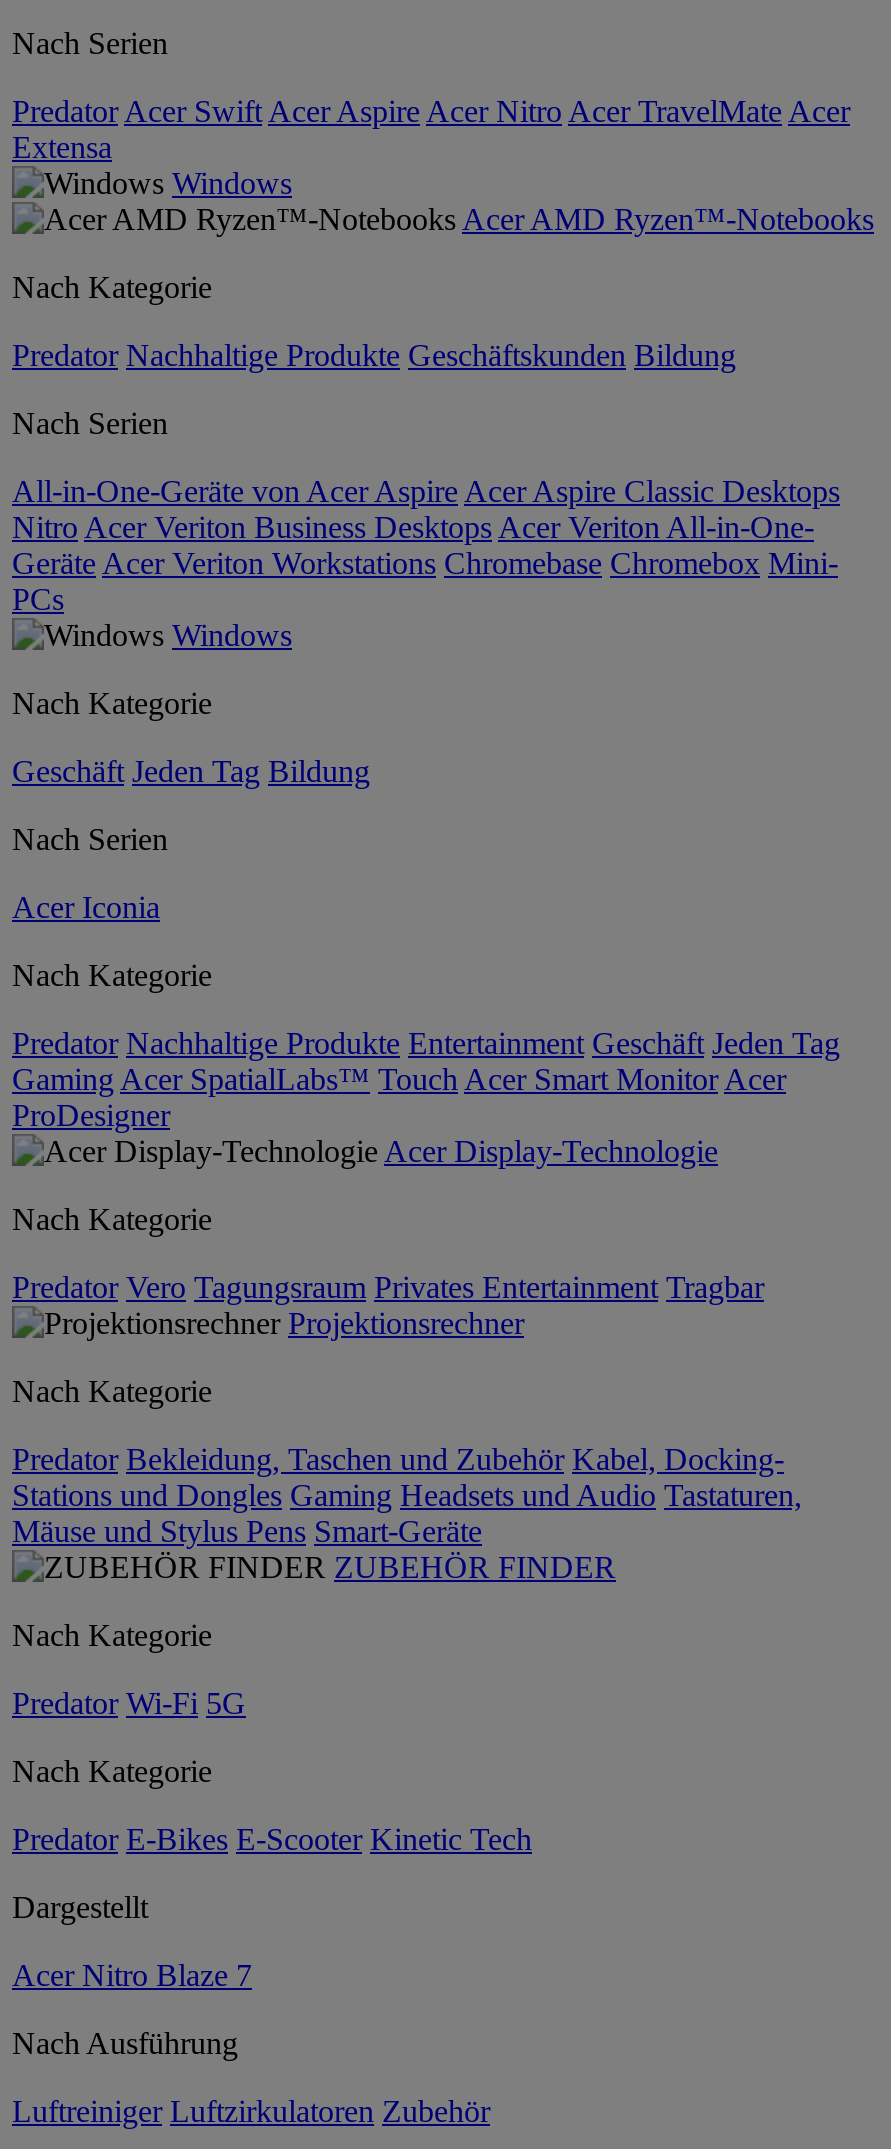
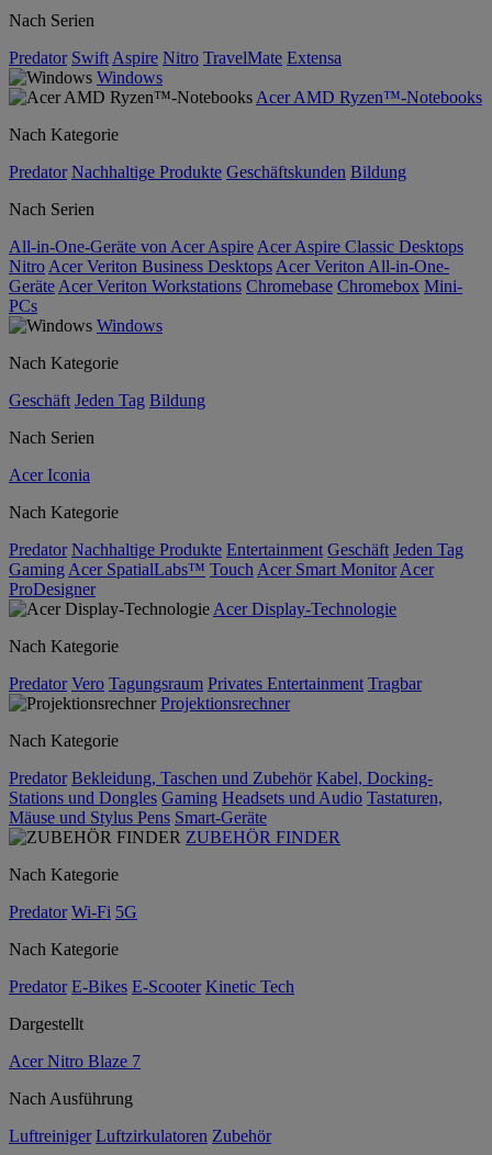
[12,94,850,164] Predator Acer Swift Acer Aspire Acer Nitro Acer TravelMate Acer | Extensa -> [9,48,342,67] Predator Swift Aspire Nitro TravelMate Extensa

